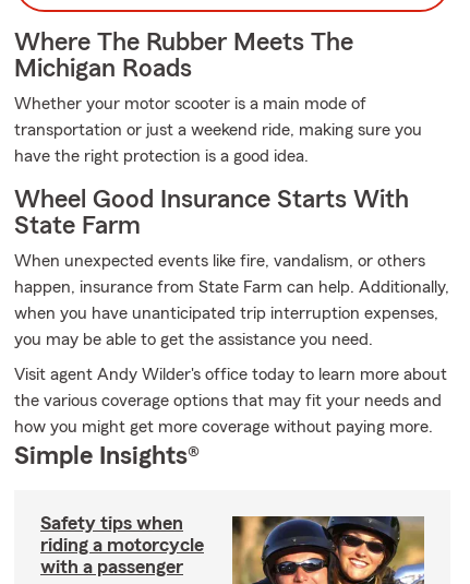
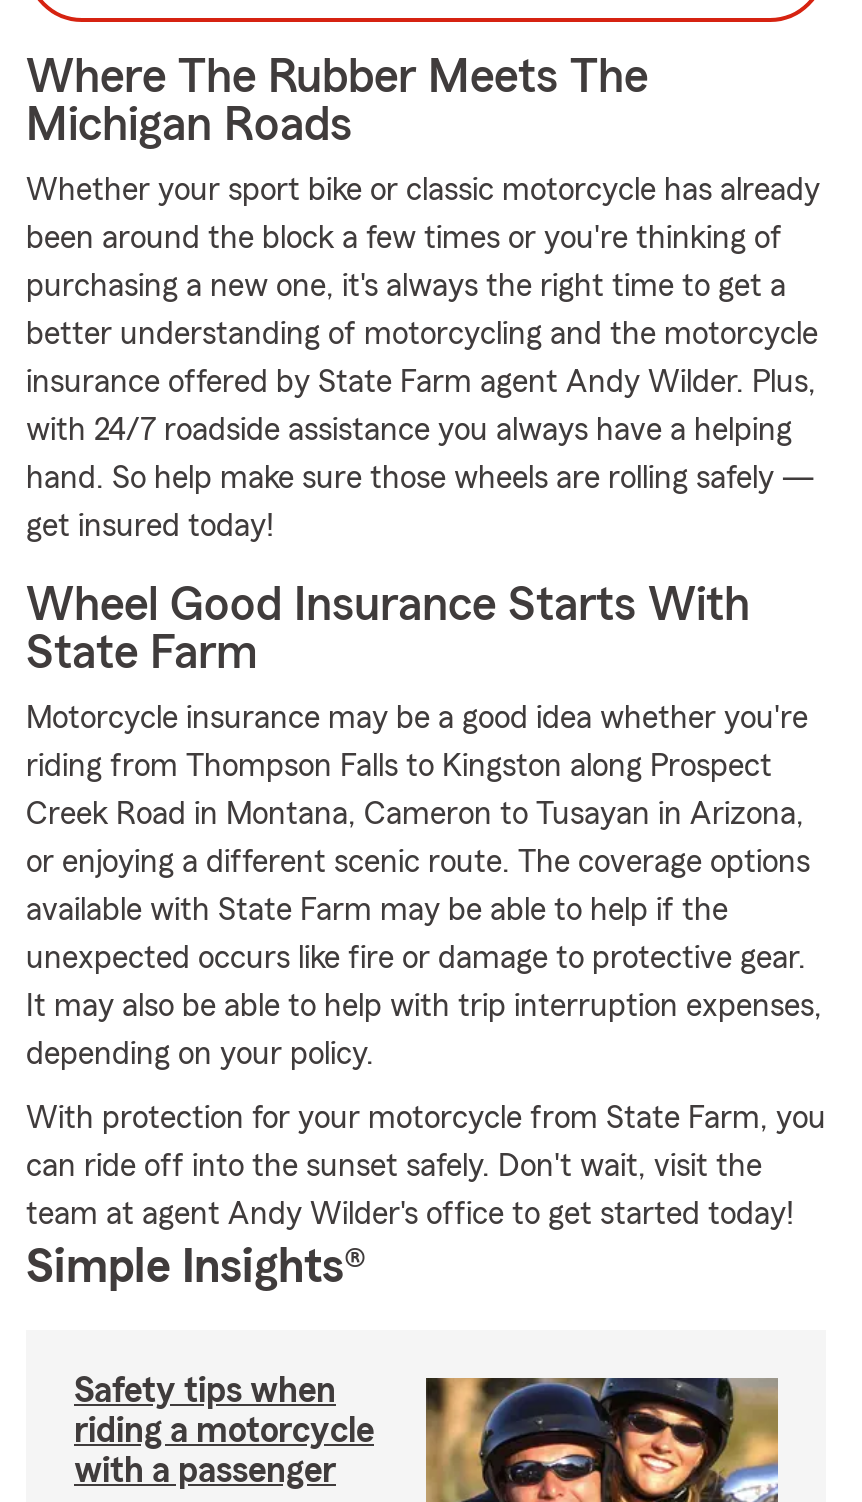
[14,95,422,165] Whether your motor scooter is a main mode of | transportation or just a weekend ride, making sure you | have the right protection is a good idea. -> [26,174,820,542] Whether your sport bike or classic motorcycle has already | been around the block a few times or you're thinking of | purchasing a new one, it's always the right time to get a | better understanding of motorcycling and the motorcycle | insurance offered by State Farm agent Andy Wilder. Plus, | with 24/7 roadside assistance you always have a helping | hand. So help make sure those wheels are rolling safely — | get insured today!
[14,252,449,436] When unexpected events like fire, vandalism, or others | happen, insurance from State Farm can help. Additionally, | when you have unanticipated trip interruption expenses, | you may be able to get the assistance you need. | Visit agent Andy Wilder's office today to learn more about | the various coverage options that may fit your needs and | how you might get more coverage without paying more. -> [26,702,826,1230] Motorcycle insurance may be a good idea whether you're | riding from Thompson Falls to Kingston along Prospect | Creek Road in Montana, Cameron to Tusayan in Arizona, | or enjoying a different scenic route. The coverage options | available with State Farm may be able to help if the | unexpected occurs like fire or damage to protective gear. | It may also be able to help with trip interruption expenses, | depending on your policy. | With protection for your motorcycle from State Farm, you | can ride off into the sunset safely. Don't wait, visit the | team at agent Andy Wilder's office to get started today!

